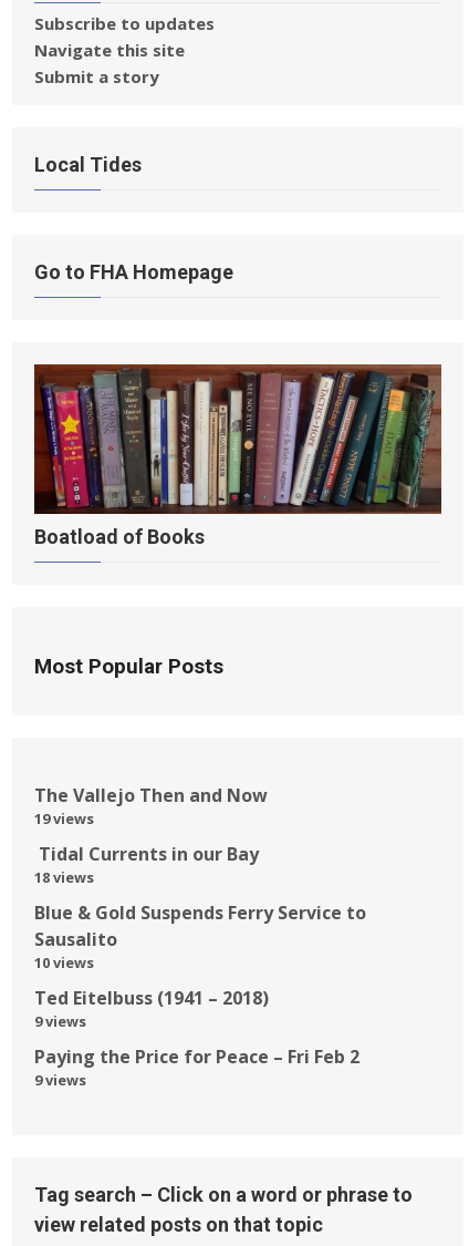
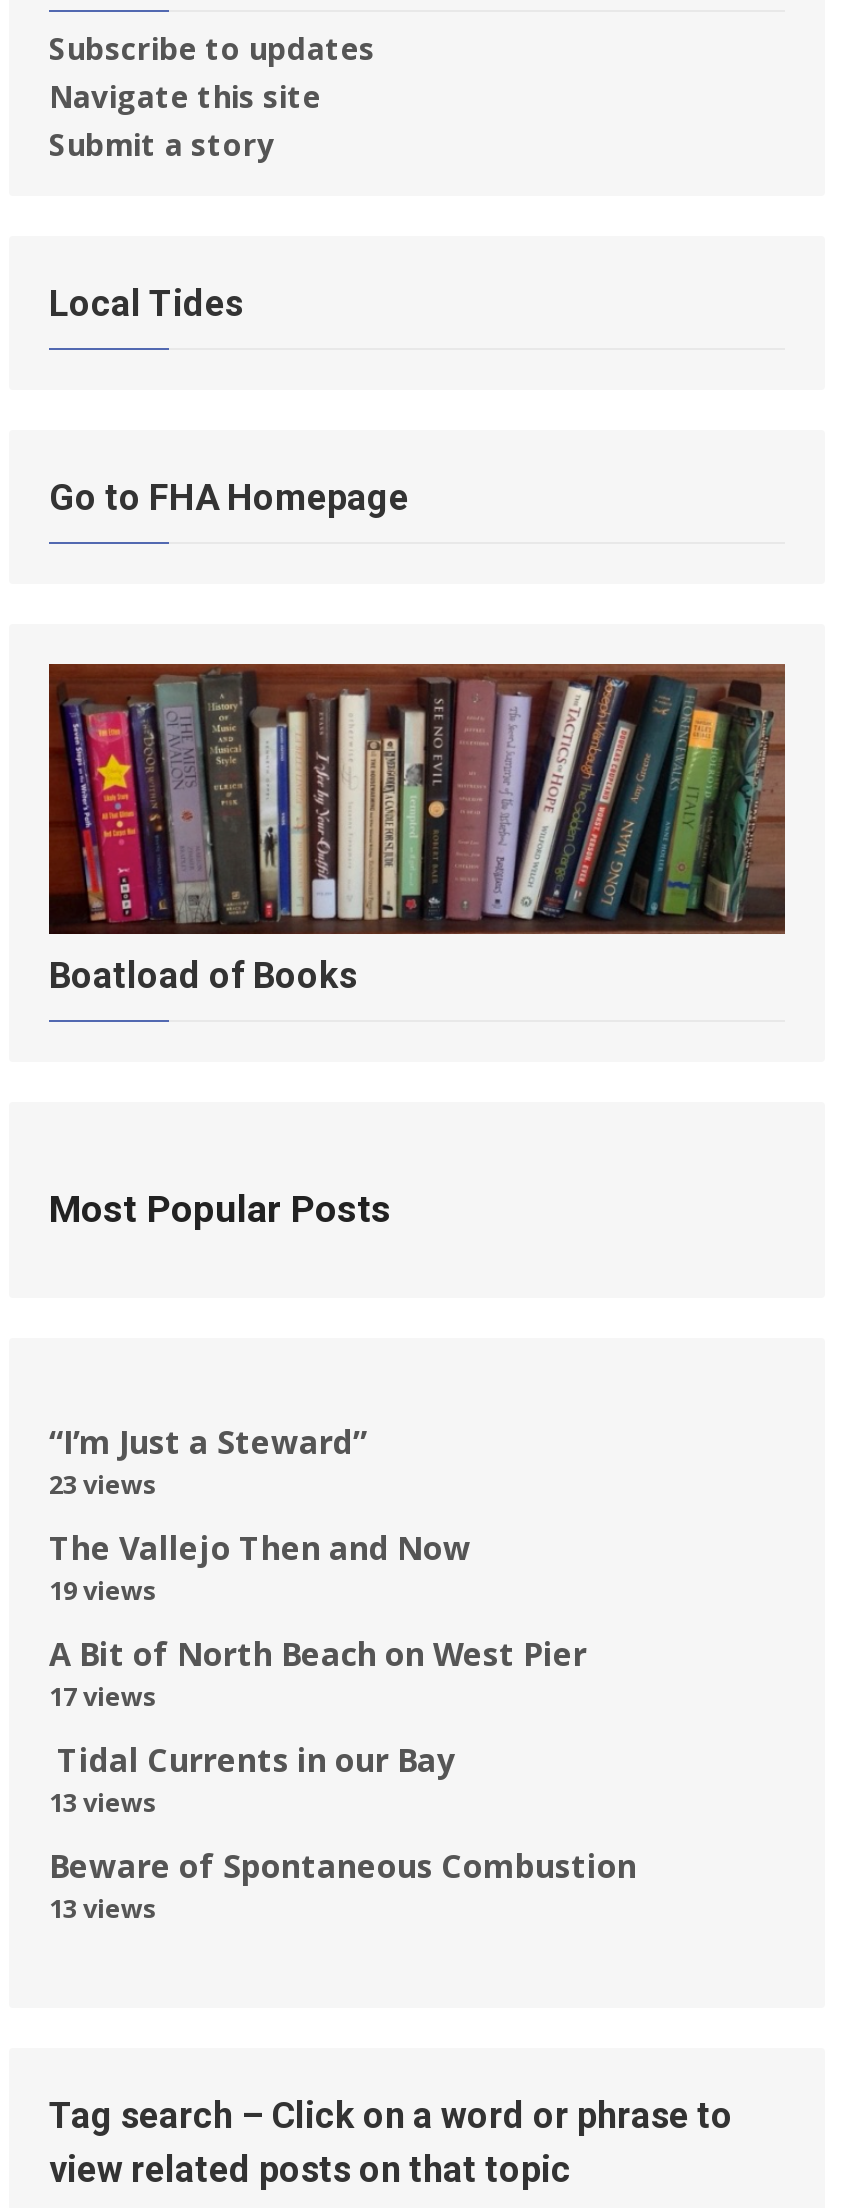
none -> [49,1420,367,1502] “I’m Just a Steward” | 23 views
moved [34,783,268,828] -> [49,1526,471,1608]: The Vallejo Then and Now | 19 views
none -> [49,1632,587,1714] A Bit of North Beach on West Pier | 17 views
moved [34,842,259,866] -> [49,1738,455,1782]: Tidal Currents in our Bay
[34,867,366,1090] 18 views | Blue & Gold Suspends Ferry Service to | Sausalito | 10 views | Ted Eitelbuss (1941 – 2018) | 9 views | Paying the Price for Peace – Fri Feb 2 | 9 views -> [49,1784,637,1926] 13 views | Beware of Spontaneous Combustion | 13 views

